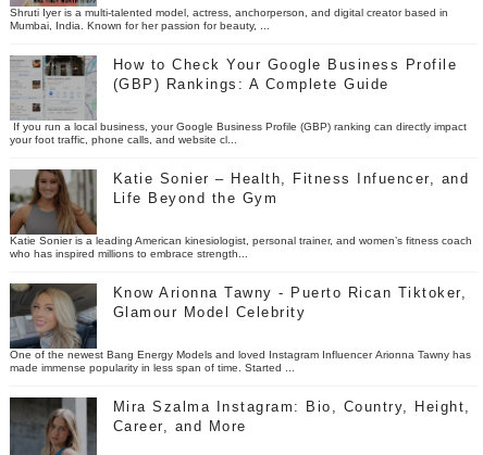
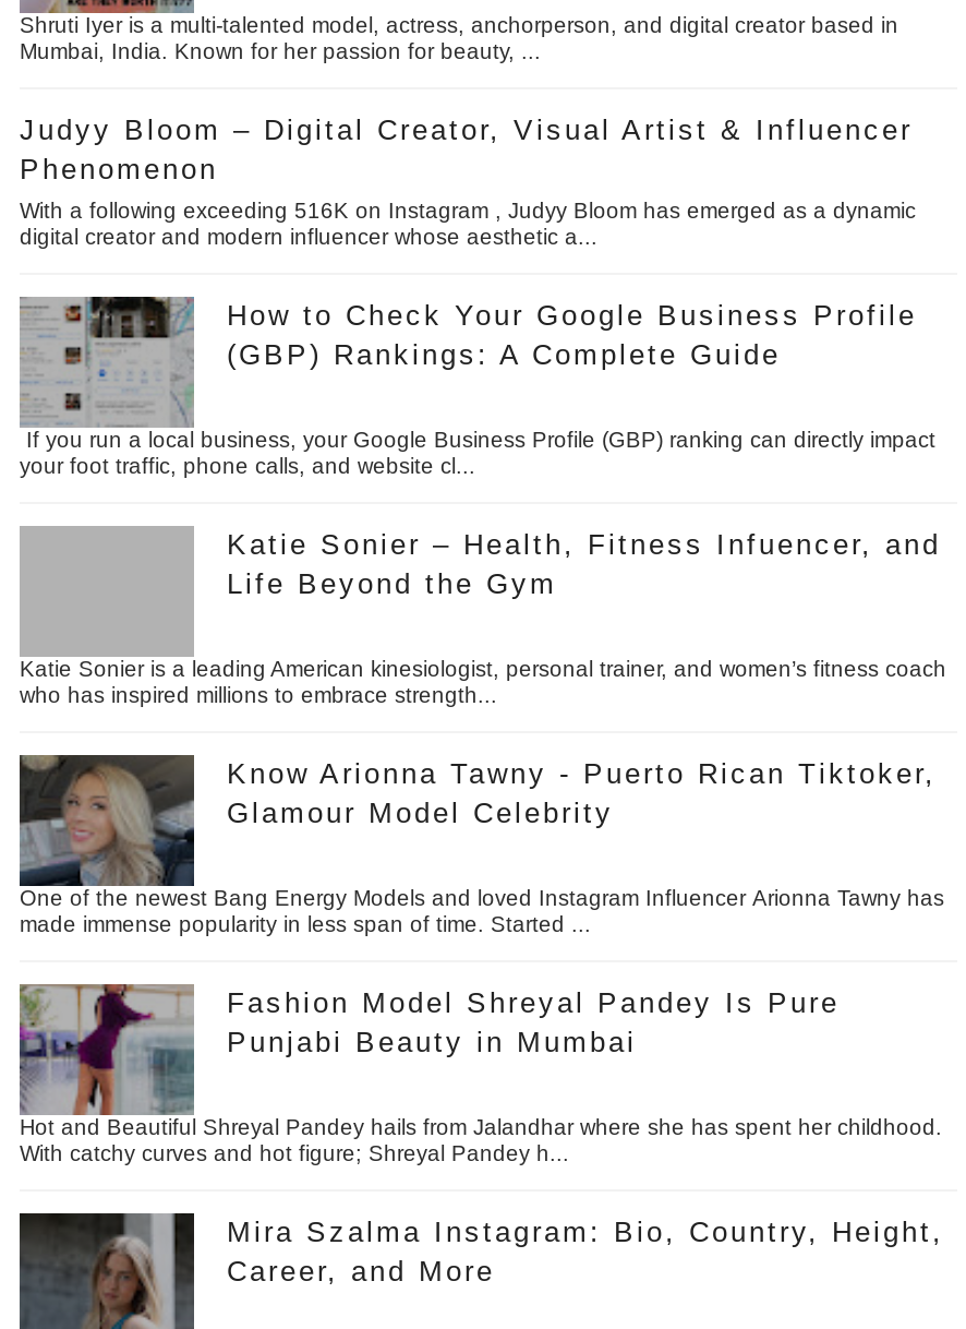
none -> [20,113,916,249] Judyy Bloom – Digital Creator, Visual Artist & Influencer | Phenomenon | With a following exceeding 516K on Instagram , Judyy Bloom has emerged as a dynamic | digital creator and modern influencer whose aesthetic a...
[10,169,97,231] [image] -> none
none -> [17,982,942,1165] [image] | Fashion Model Shreyal Pandey Is Pure | Punjabi Beauty in Mumbai | Hot and Beautiful Shreyal Pandey hails from Jalandhar where she has spent her childhood. | With catchy curves and hot figure; Shreyal Pandey h...

